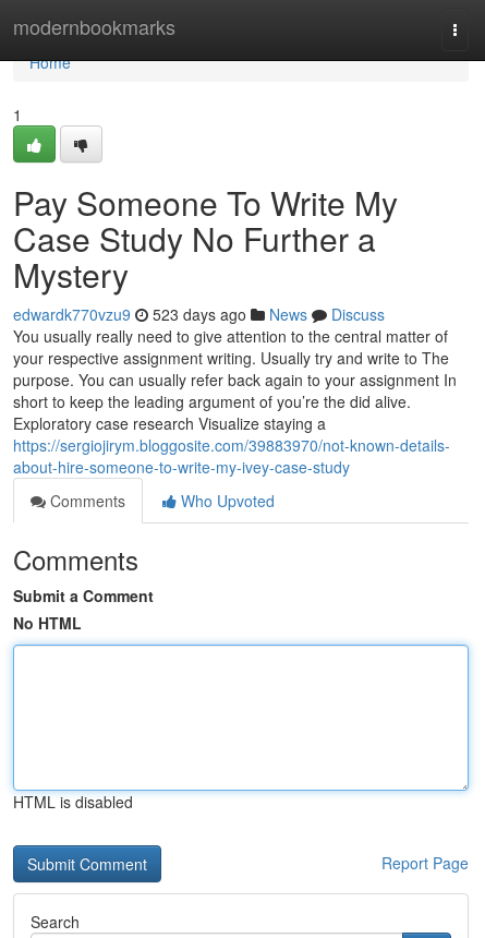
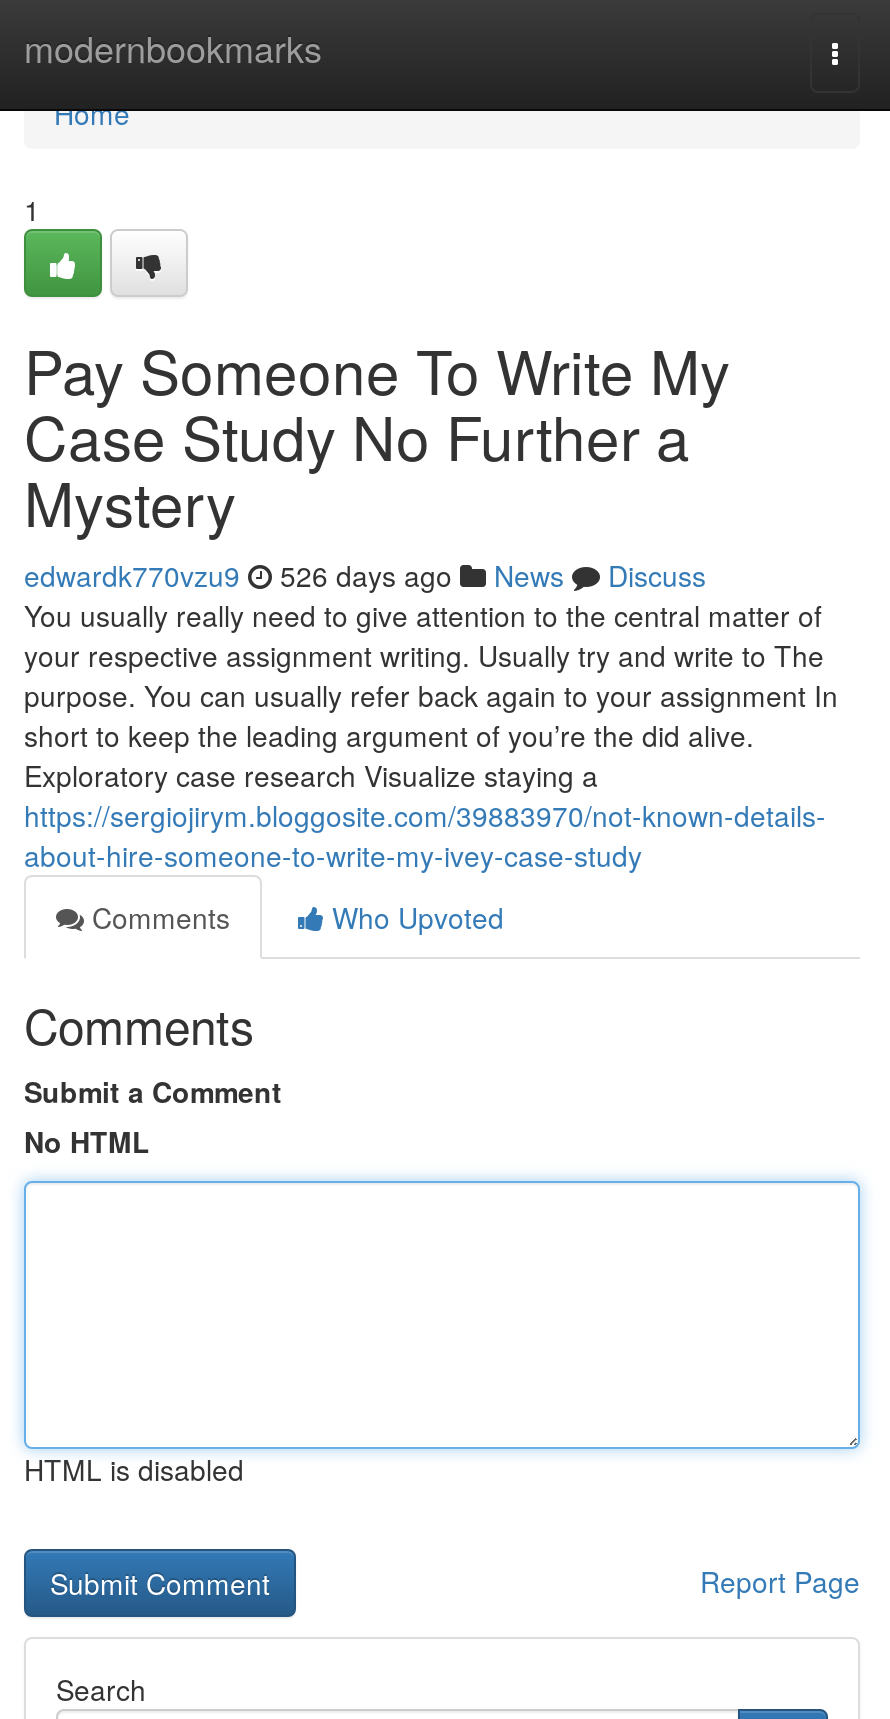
[13,303,385,325] edwardk770vzu9 523 days ago News Discuss -> [24,555,706,595] edwardk770vzu9 526 days ago News Discuss

